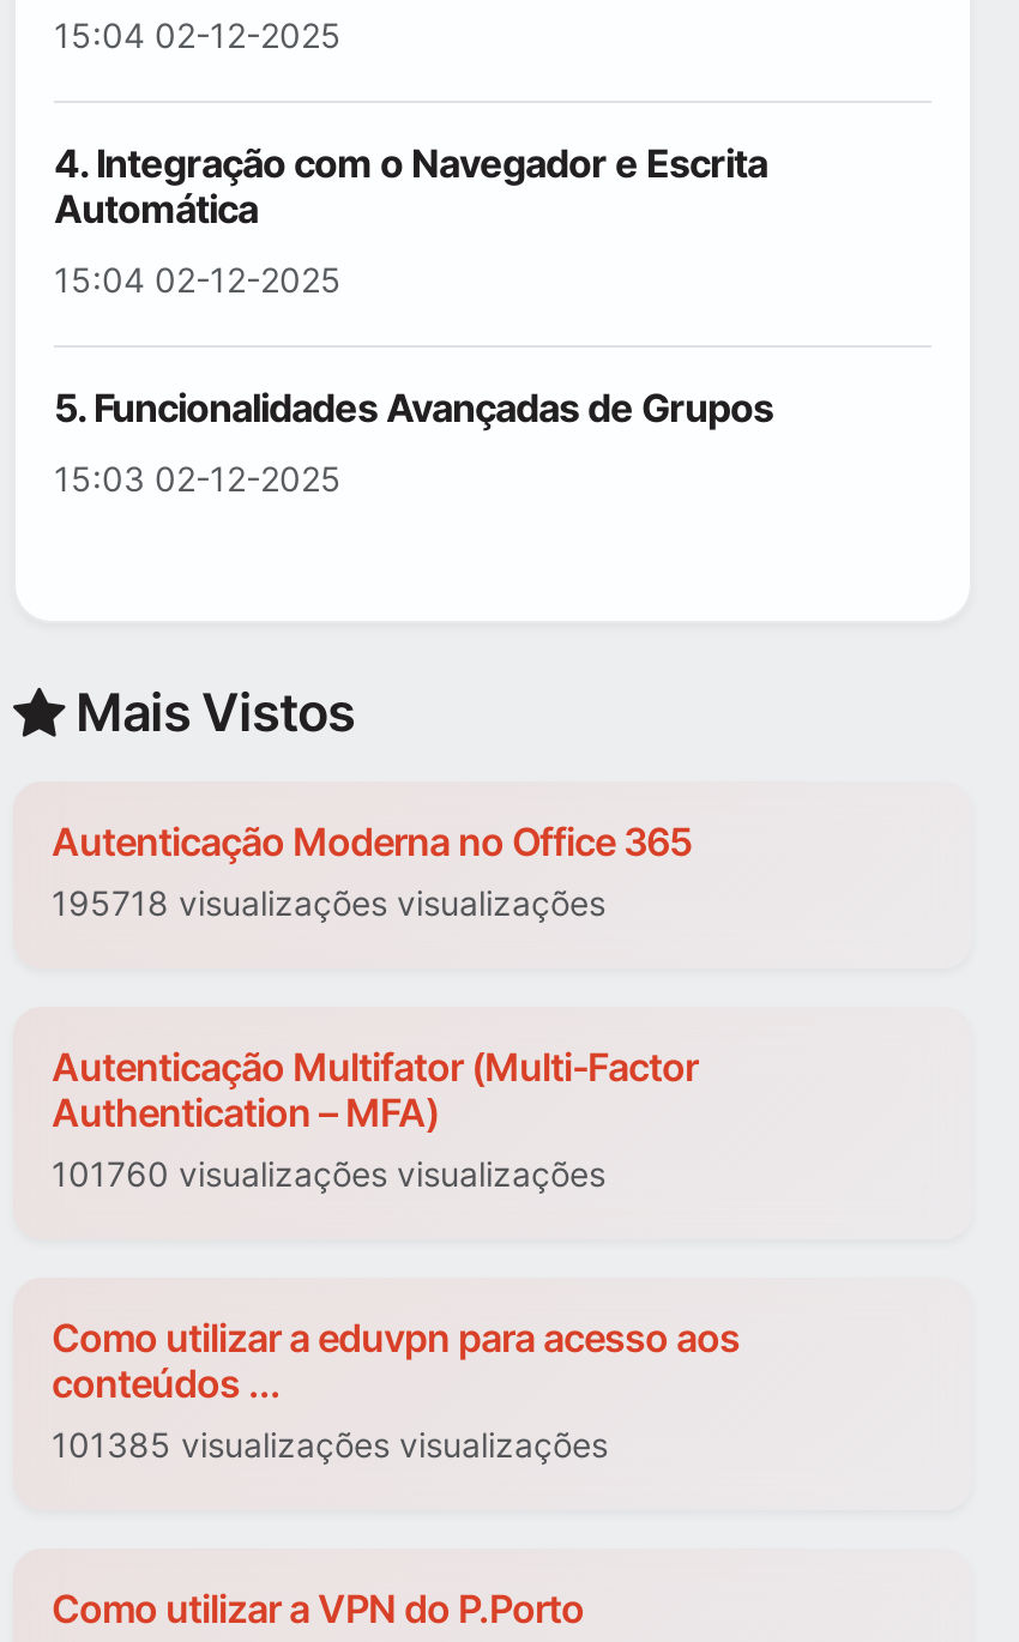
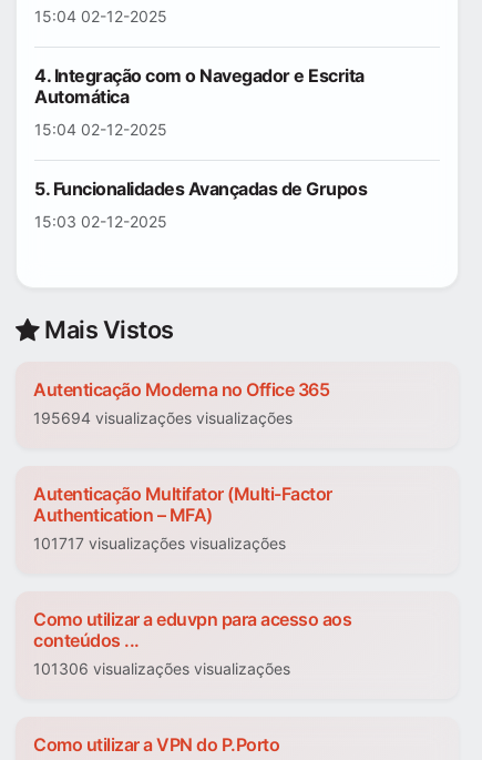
[52,883,605,924] 195718 visualizações visualizações -> [33,409,293,428] 195694 visualizações visualizações
[52,1154,605,1195] 101760 visualizações visualizações -> [33,534,286,553] 101717 visualizações visualizações
[52,1425,608,1466] 101385 visualizações visualizações -> [33,660,290,678] 101306 visualizações visualizações

